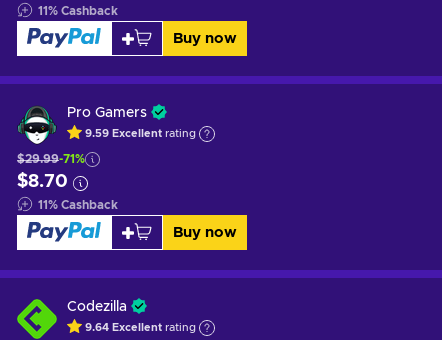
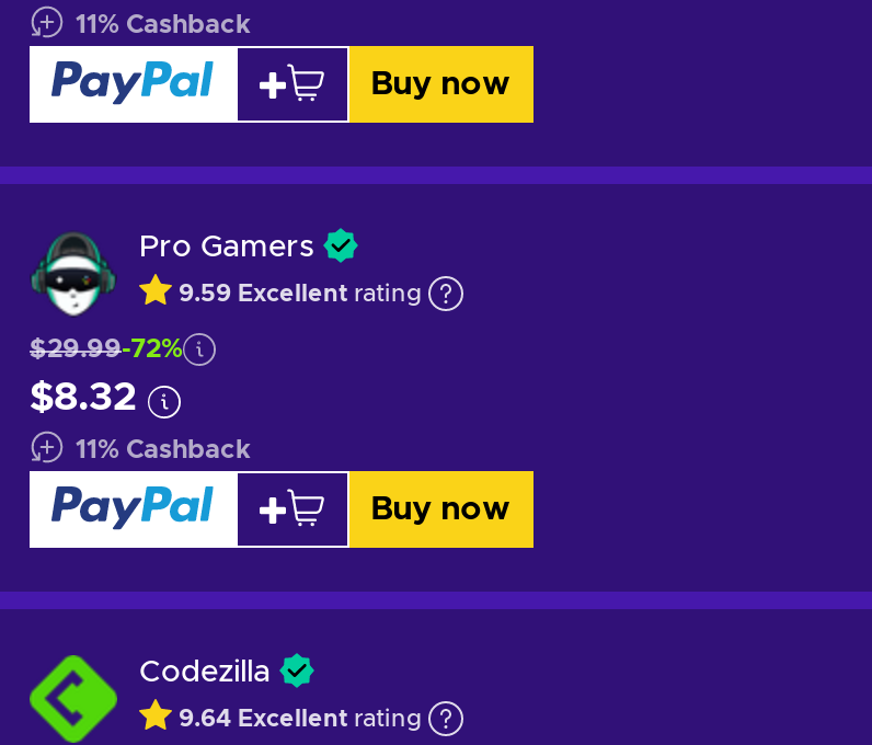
[17,153,85,165] $29.99-71% -> [30,334,183,361] $29.99-72%
[17,173,68,191] $8.70 -> [30,378,137,418] $8.32

